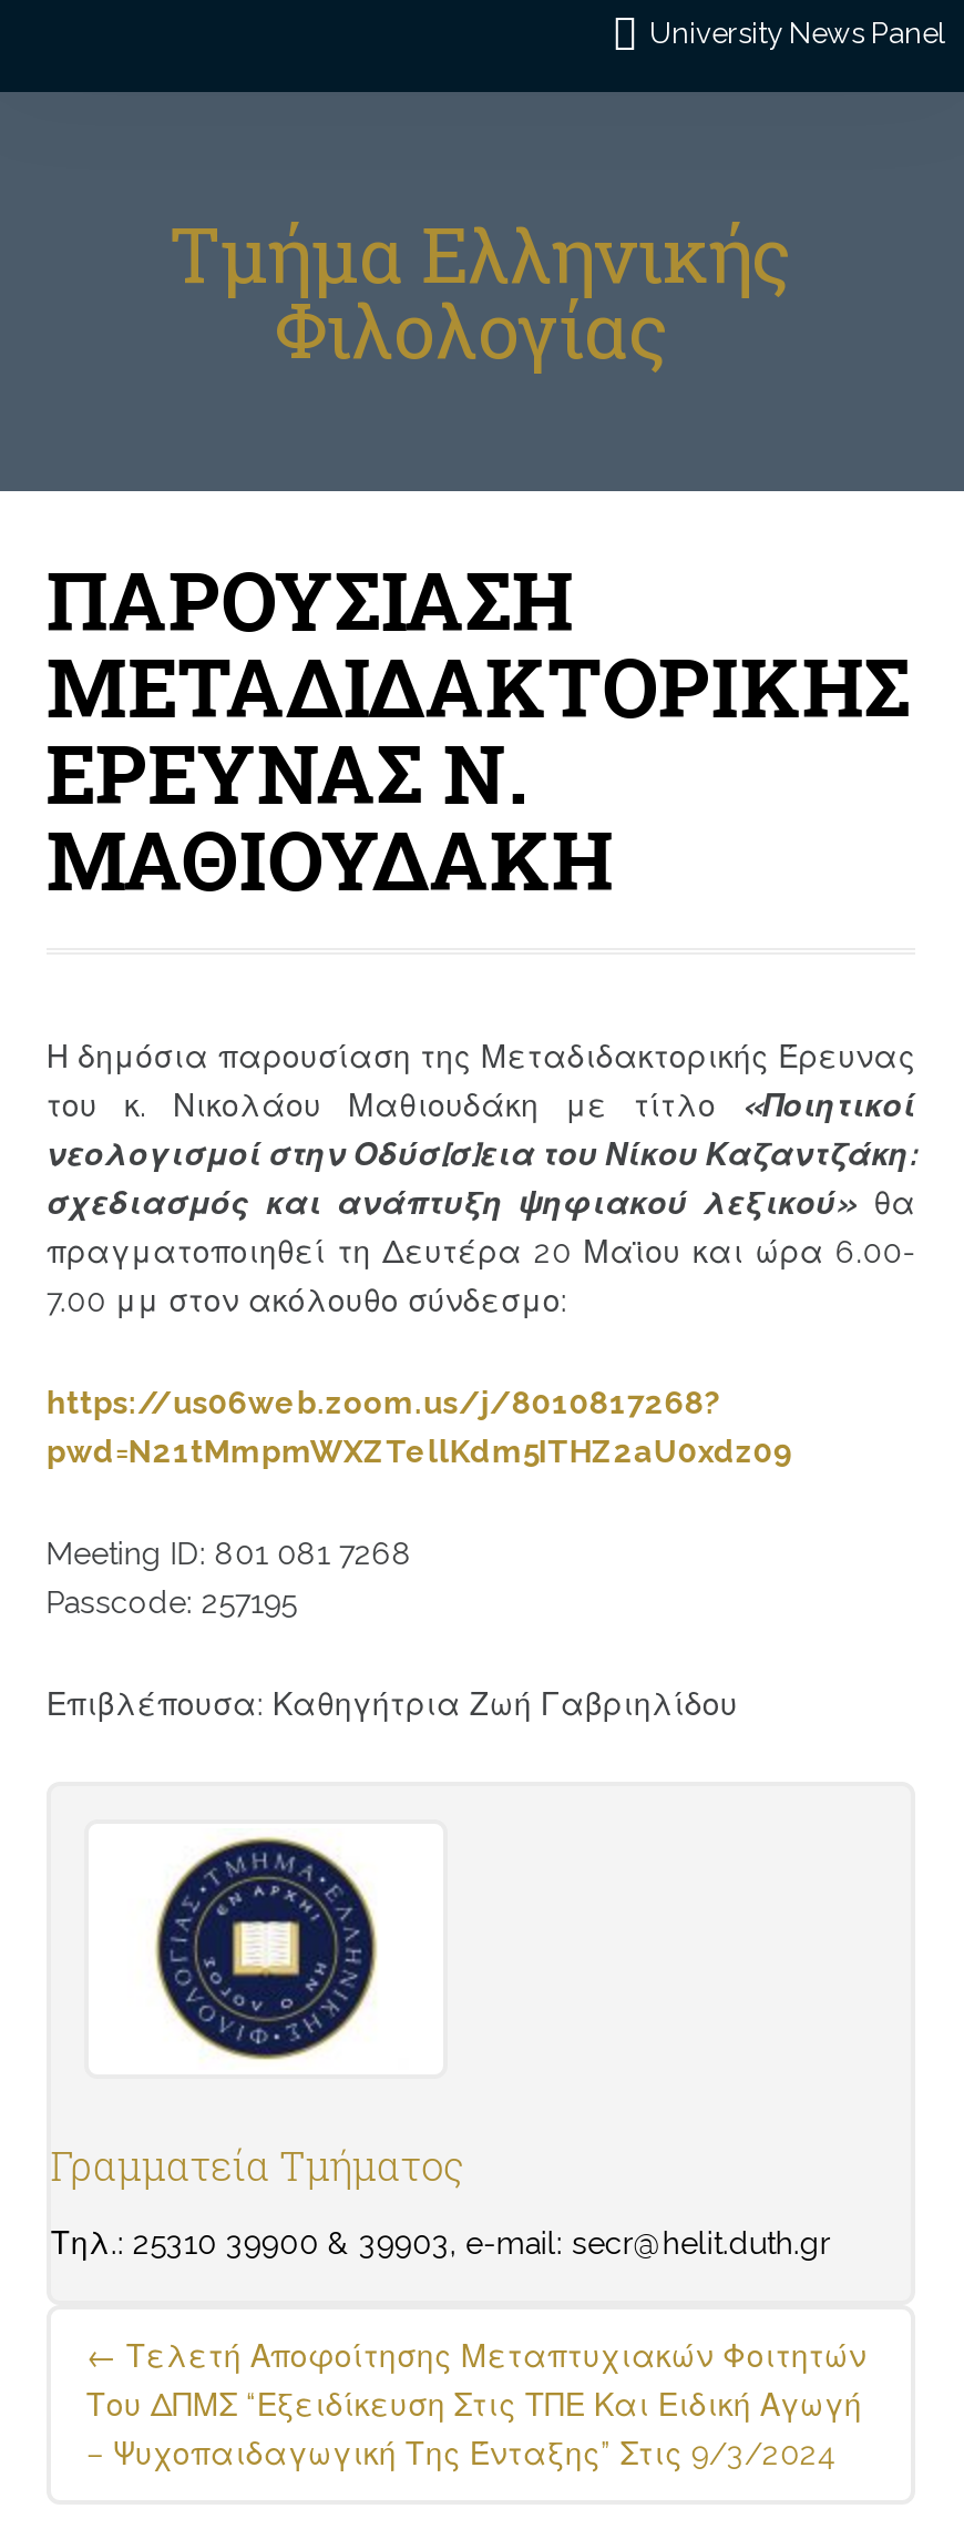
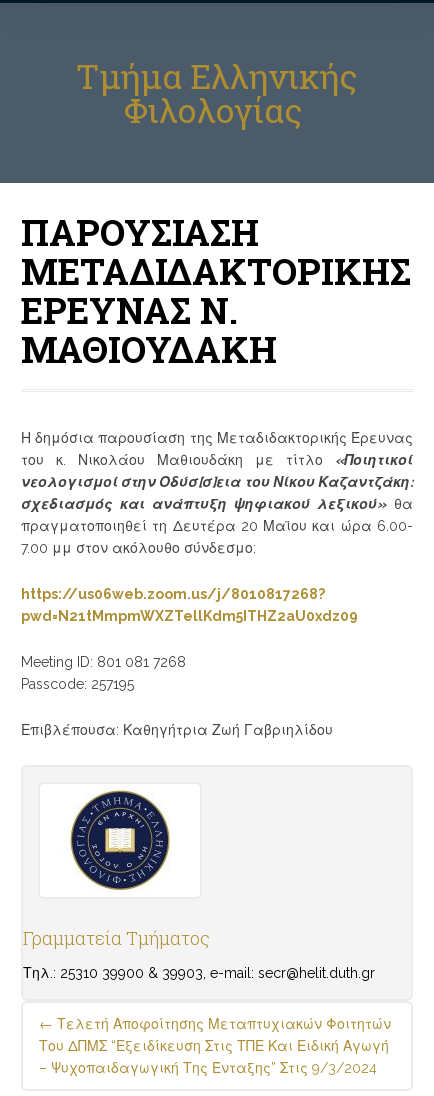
[649,17,946,50] University News Panel -> none

